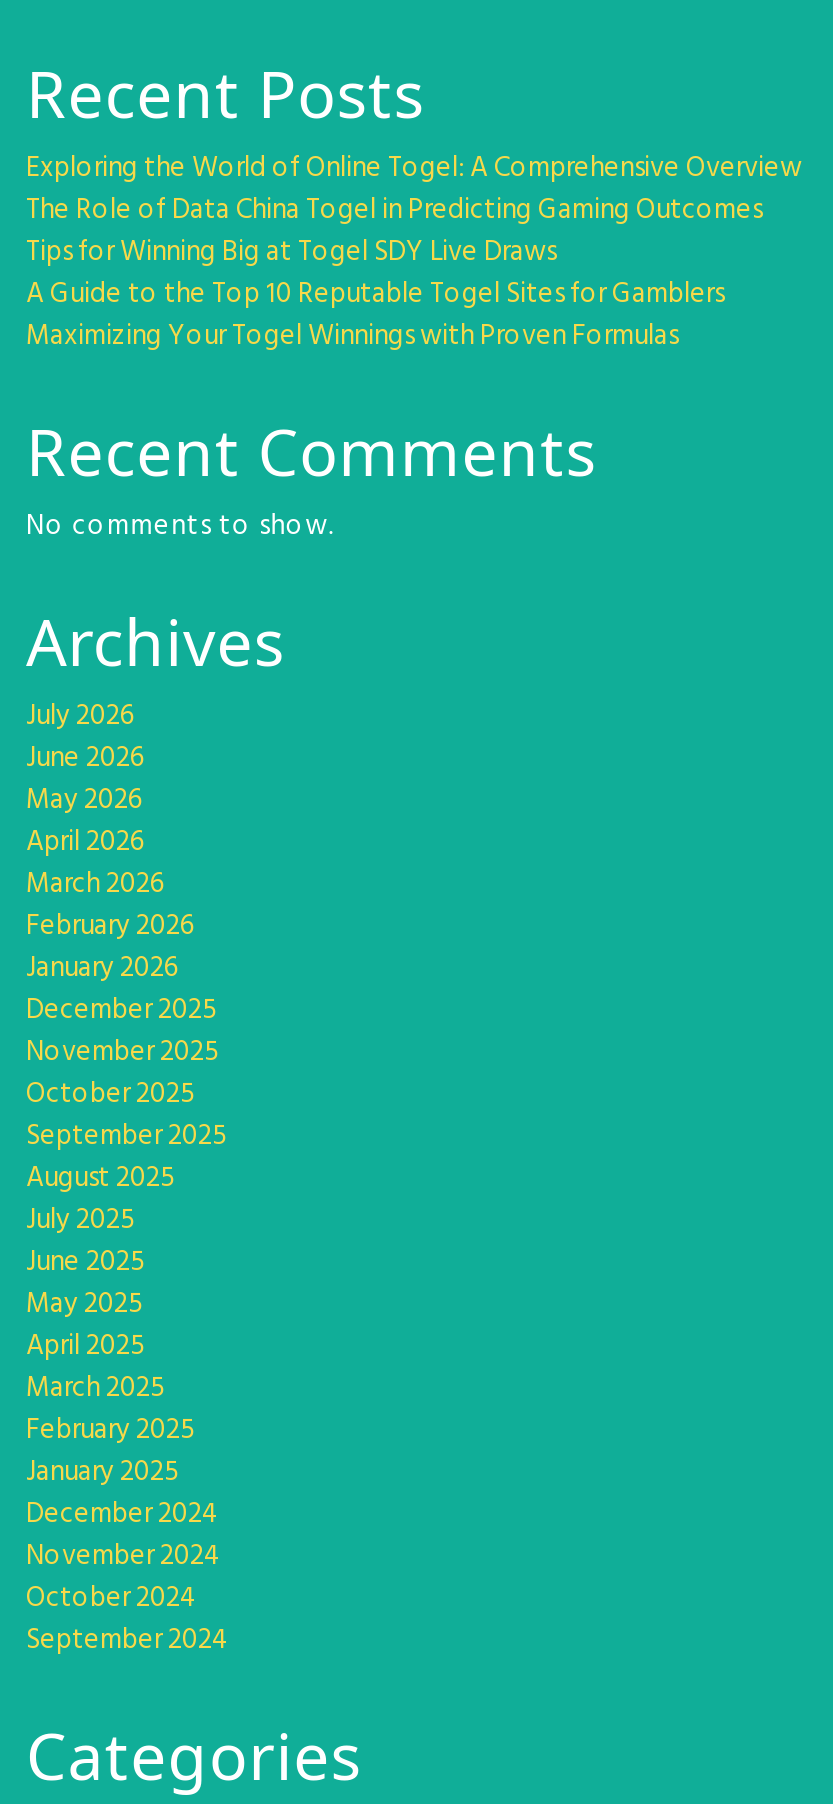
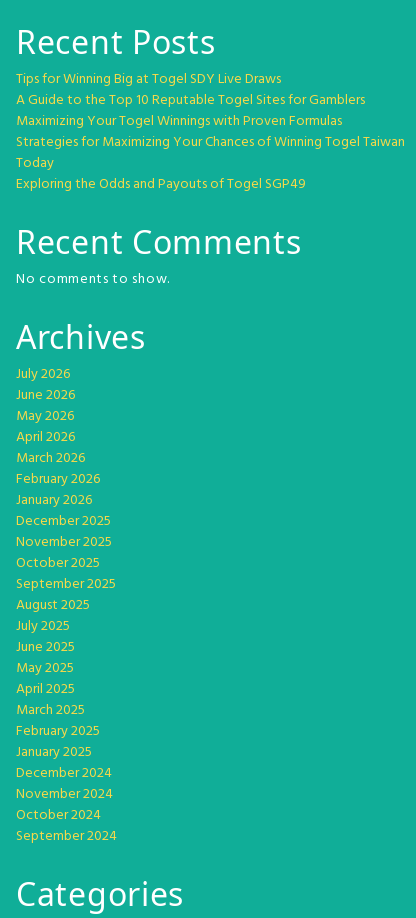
[26,146,802,234] Exploring the World of Online Togel: A Comprehensive Overview | The Role of Data China Togel in Predicting Gaming Outcomes -> none
moved [26,230,724,360] -> [16,68,365,133]: Tips for Winning Big at Togel SDY Live Draws | A Guide to the Top 10 Reputable Togel Sites for Gamblers | Maximizing Your Togel Winnings with Proven Formulas
none -> [16,131,405,196] Strategies for Maximizing Your Chances of Winning Togel Taiwan | Today | Exploring the Odds and Payouts of Togel SGP49

